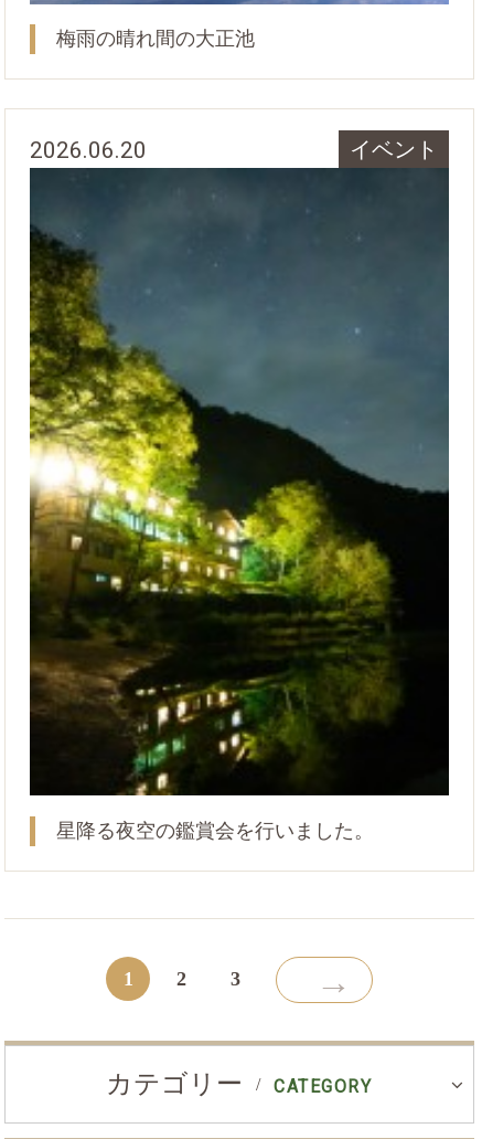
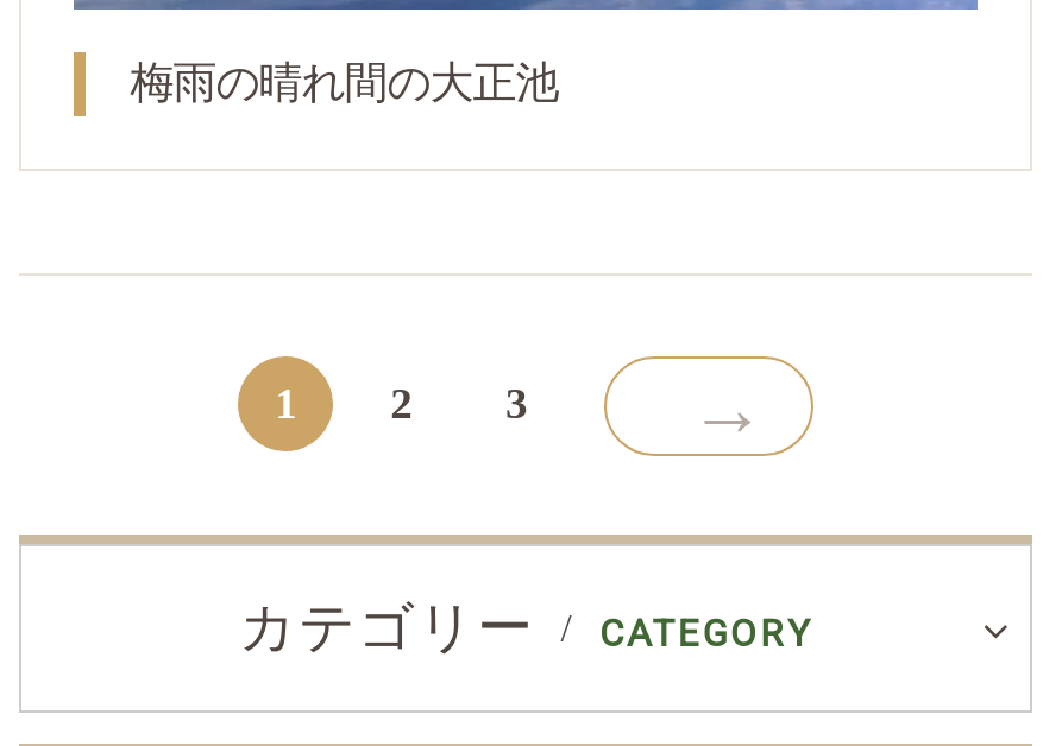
[30,137,437,163] 2026.06.20 | イベント -> none
[29,167,450,841] [image] | 星降る夜空の鑑賞会を行いました。 -> none

